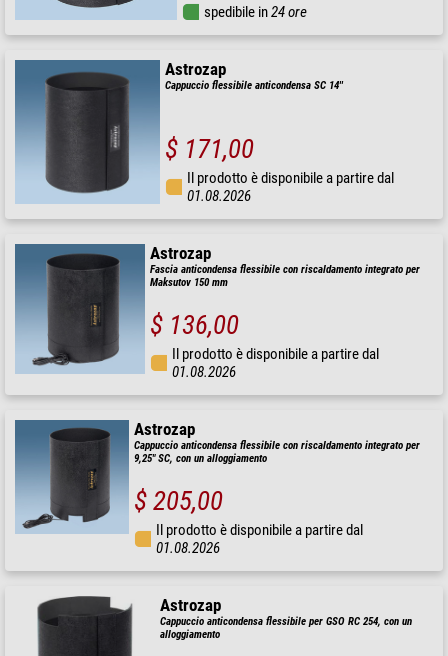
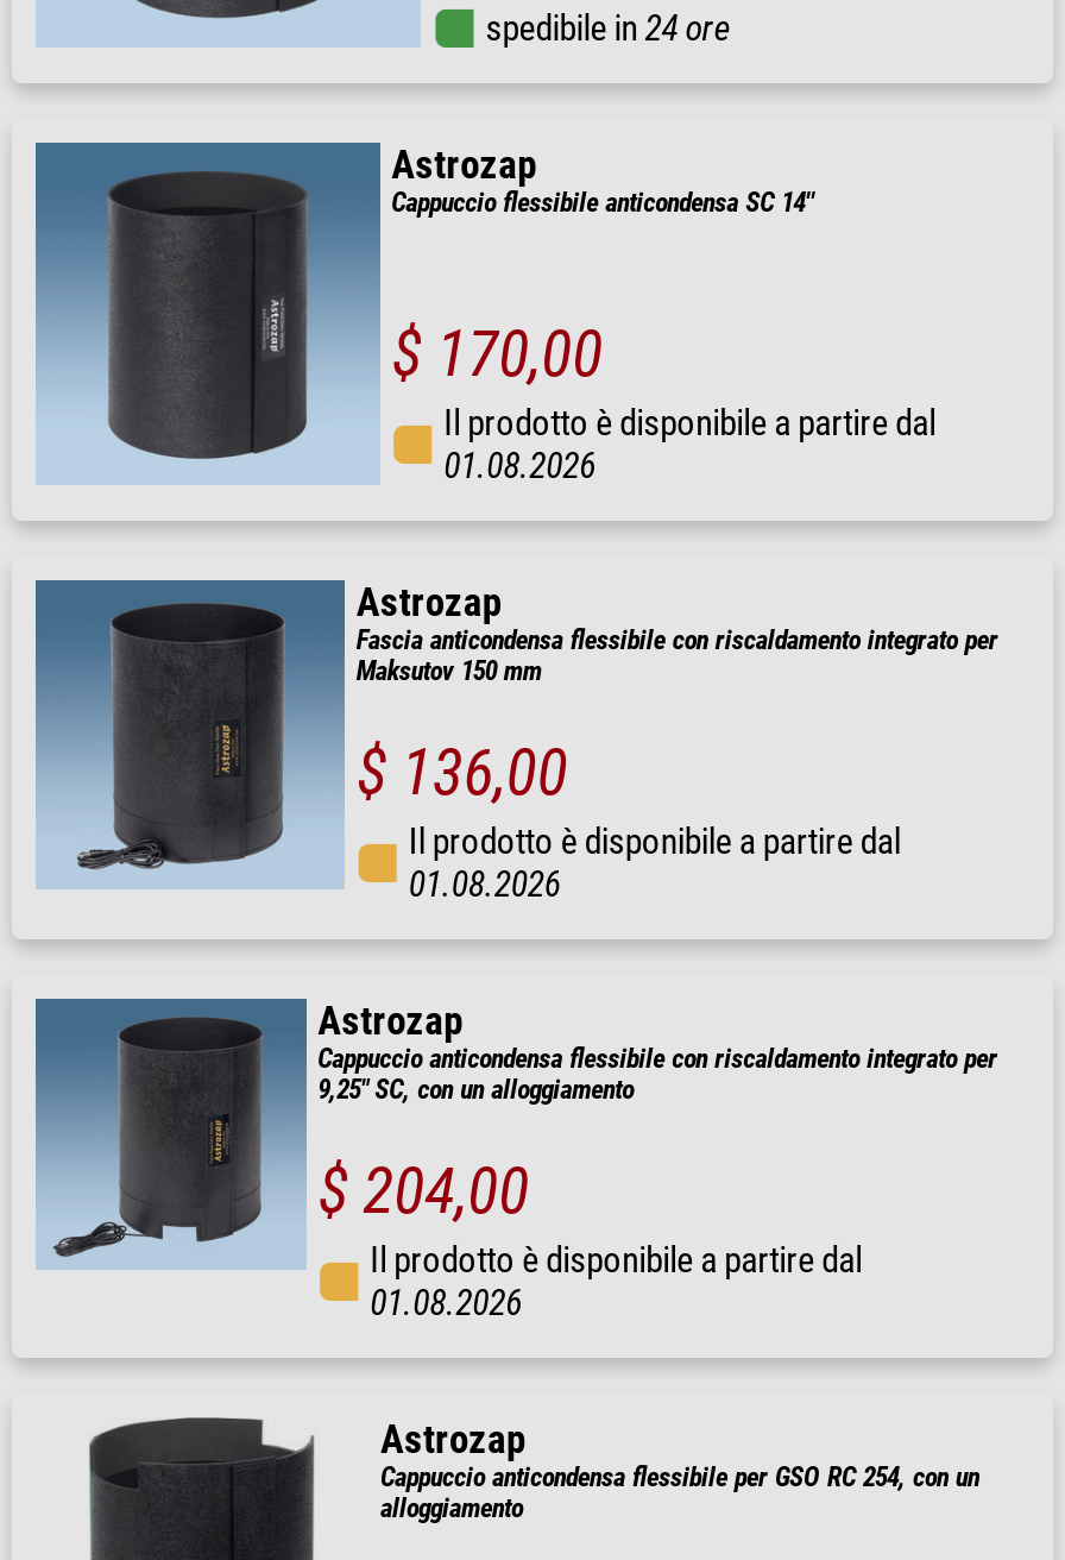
[165,133,254,165] $ 171,00 -> [391,317,603,393] $ 170,00
[134,485,223,517] $ 205,00 -> [318,1154,529,1230] $ 204,00

